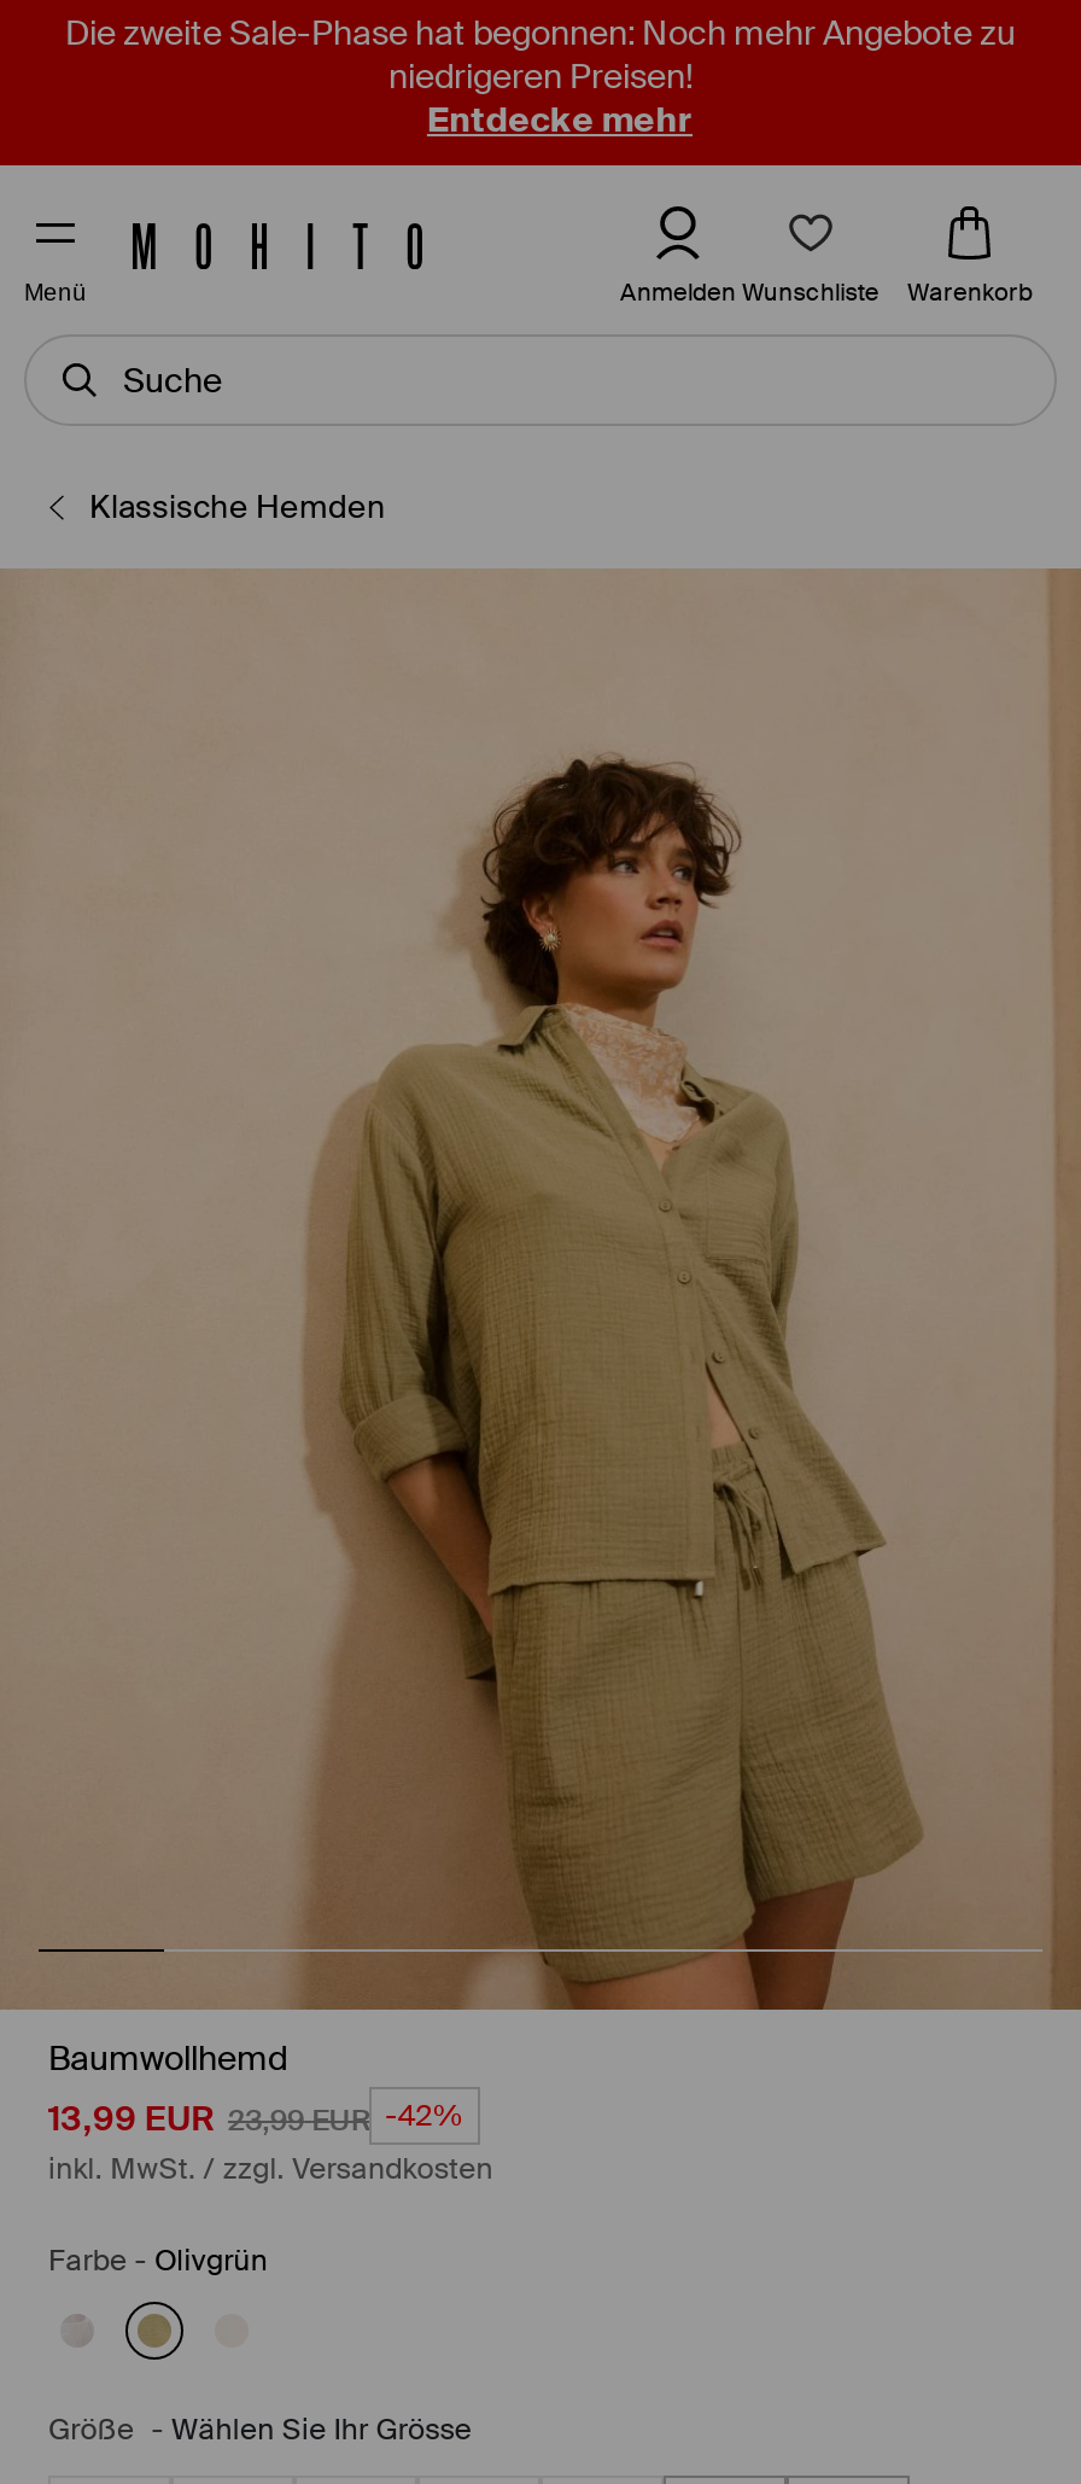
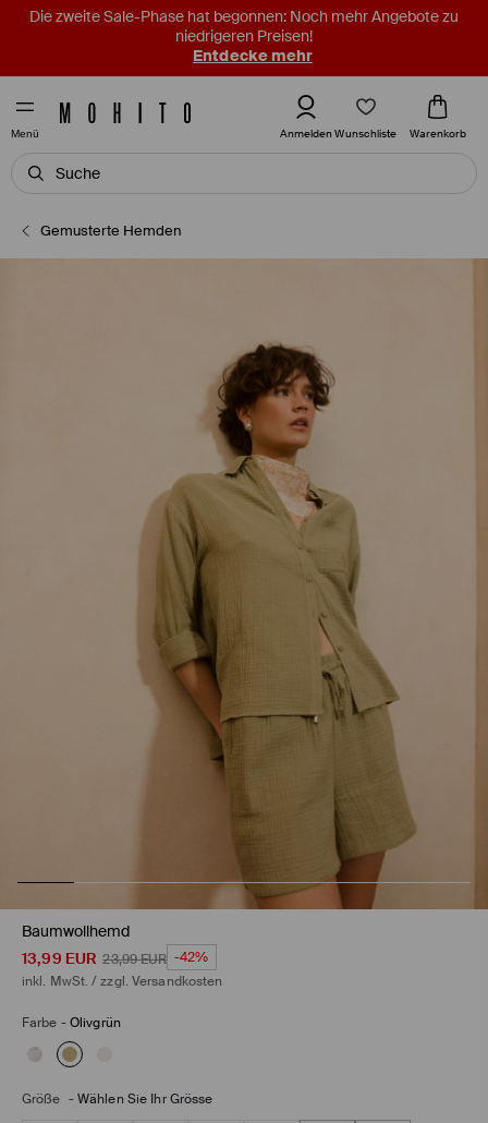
[89,486,386,527] Klassische Hemden -> [40,221,182,240] Gemusterte Hemden

